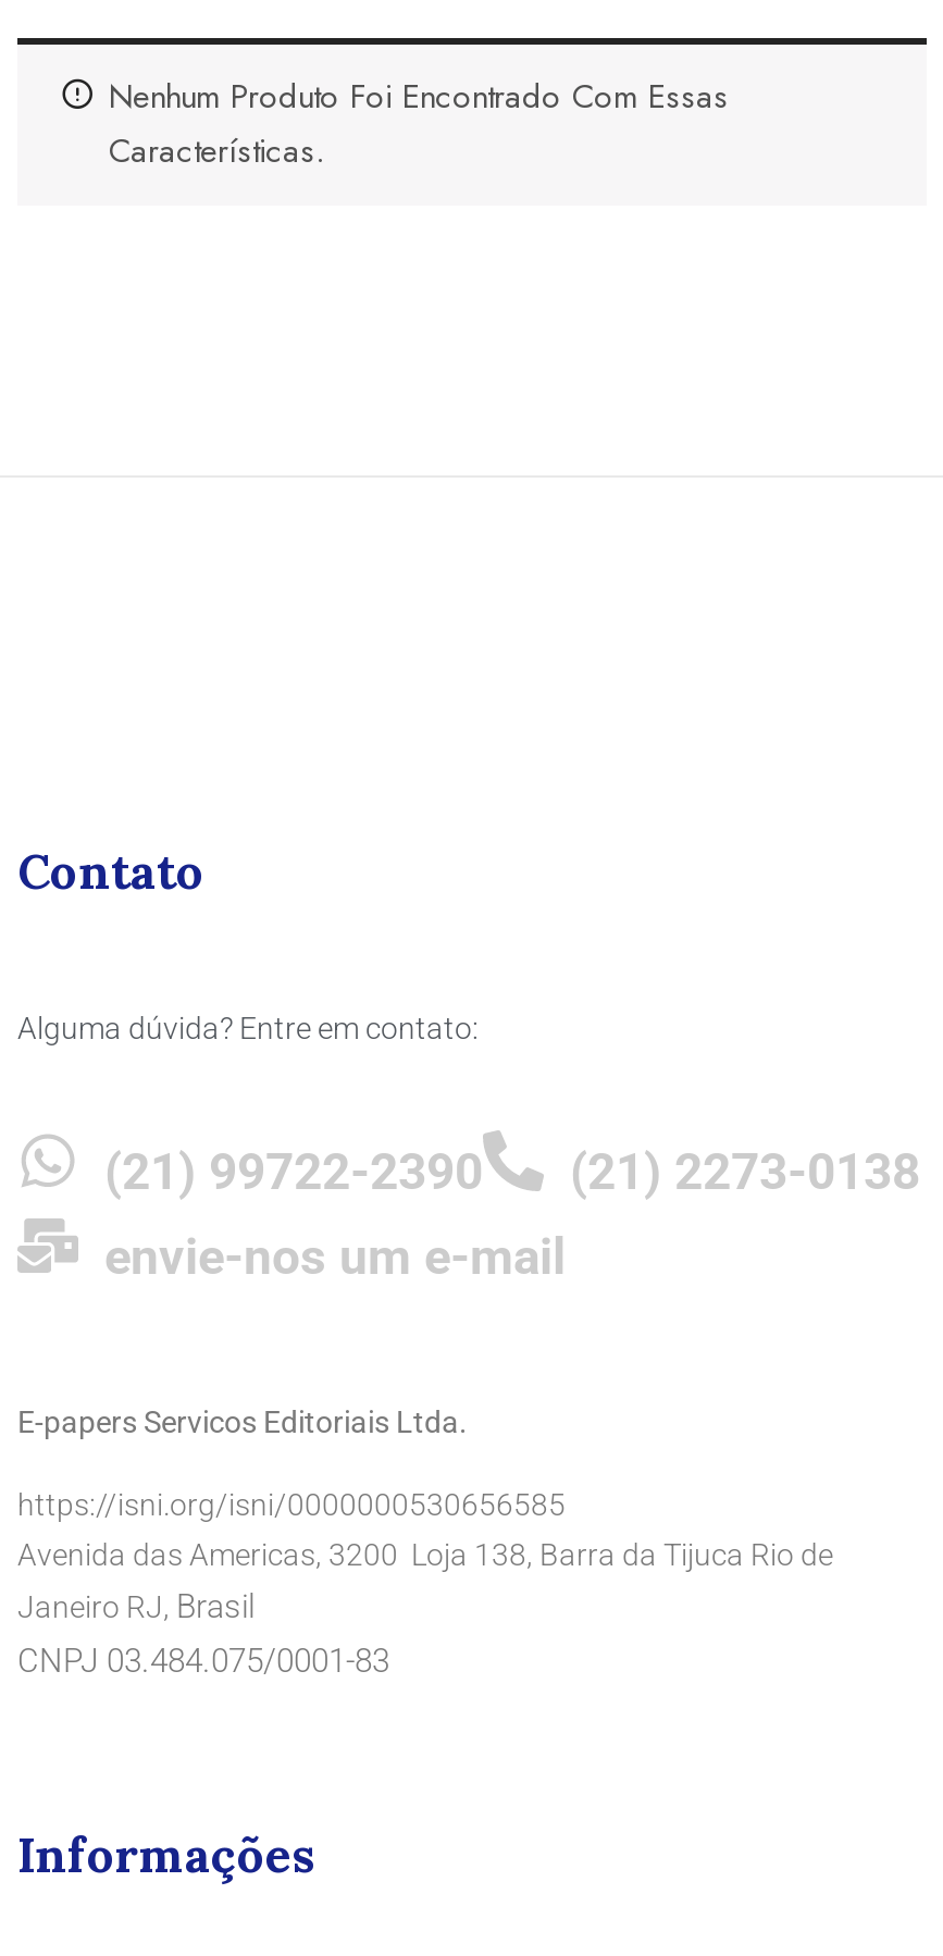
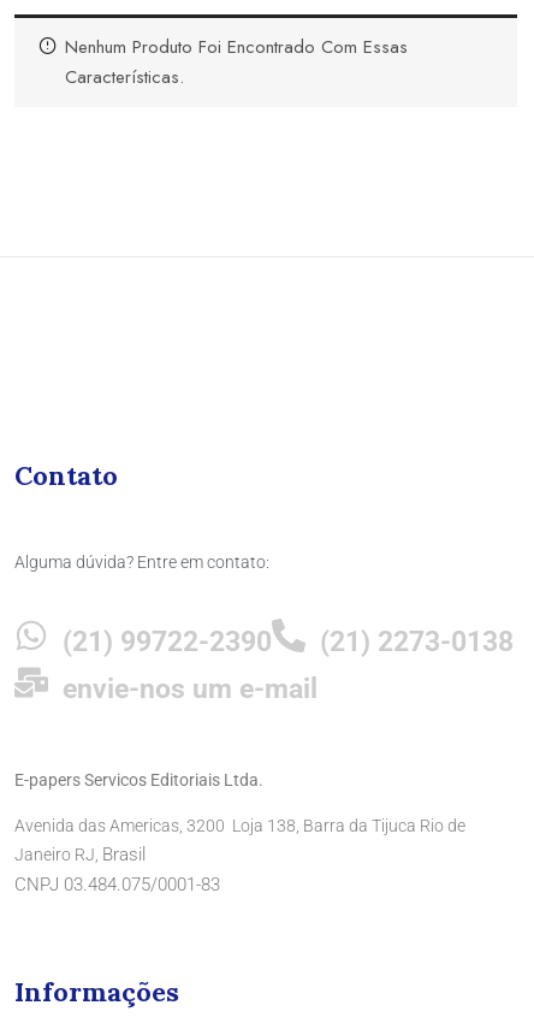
[17,1486,566,1521] https://isni.org/isni/0000000530656585 -> none

